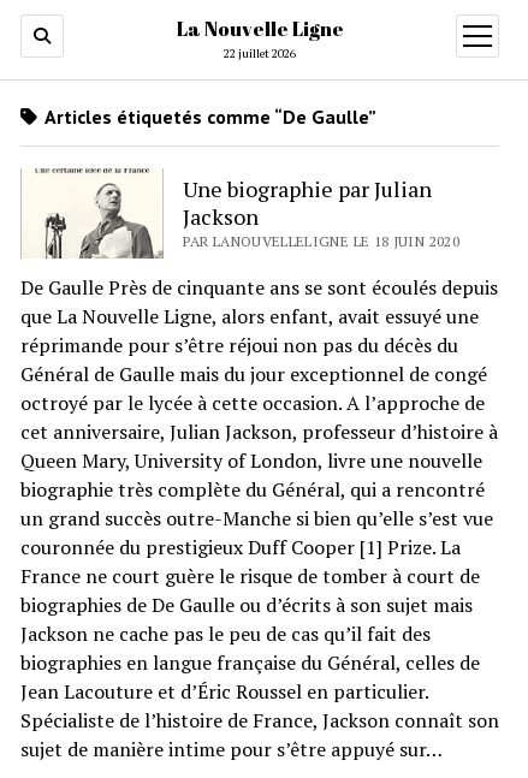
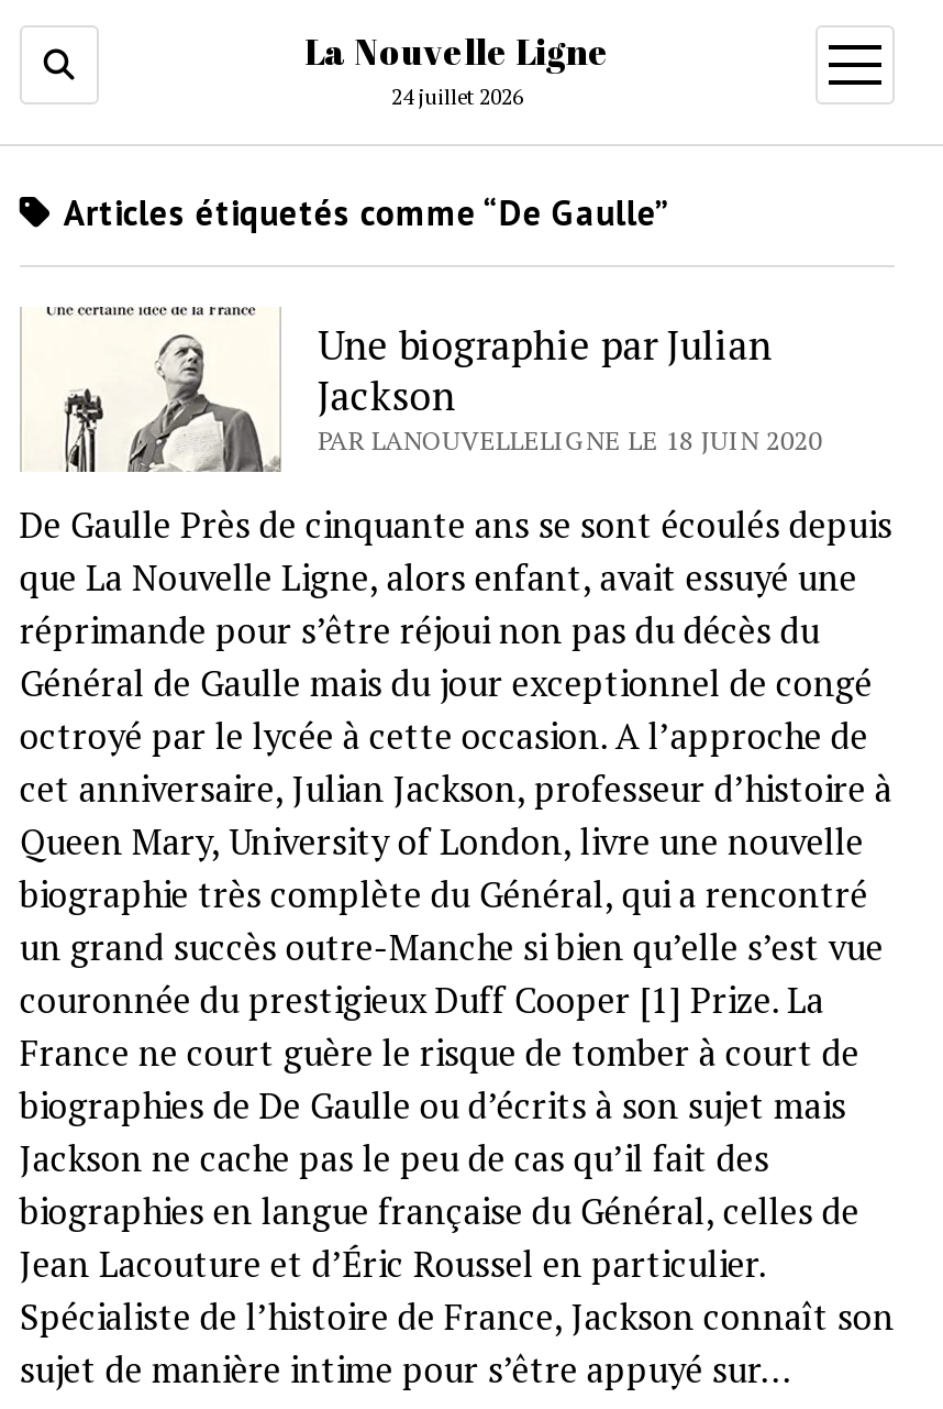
[224,46,296,61] 22 juillet 2026 -> [391,82,523,111] 24 juillet 2026

